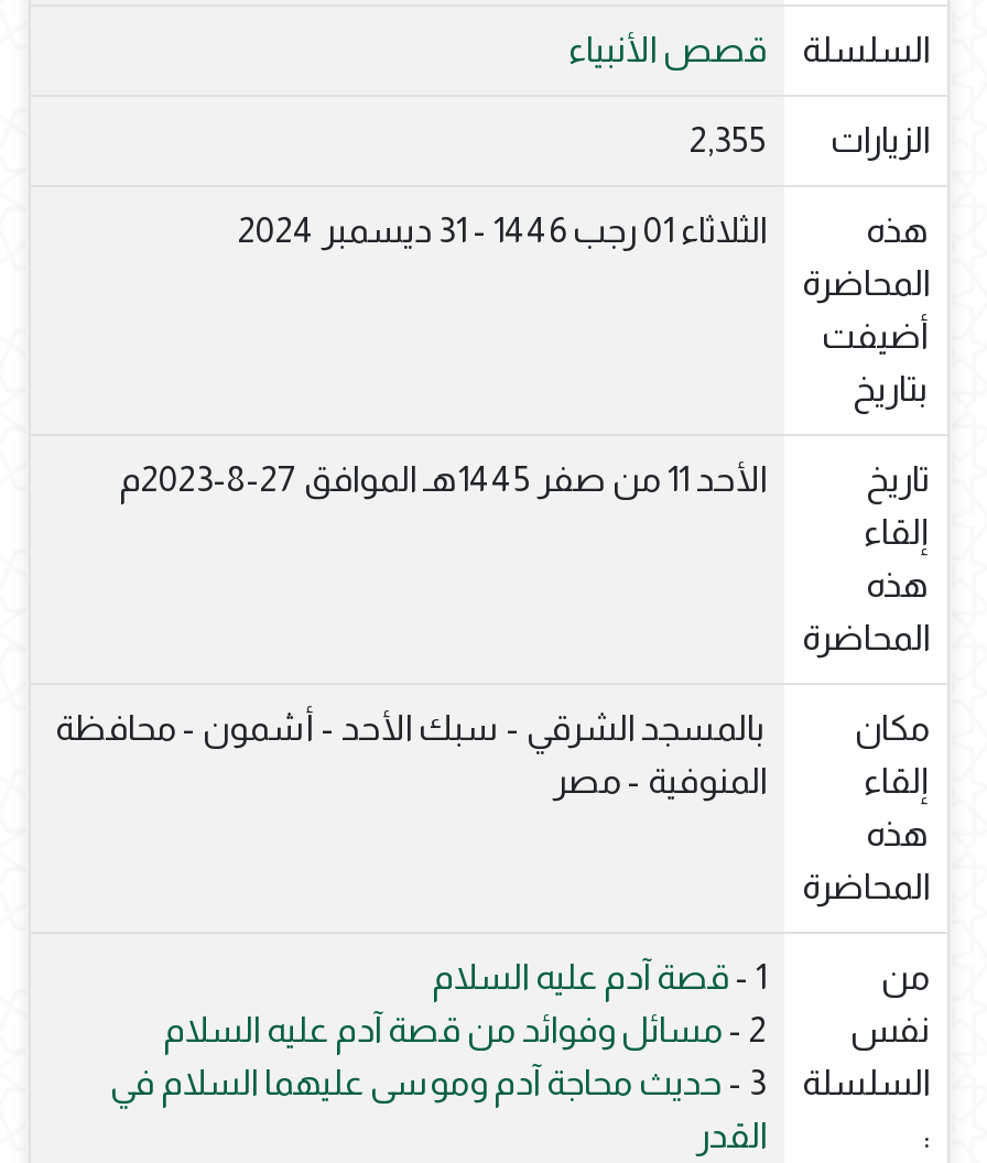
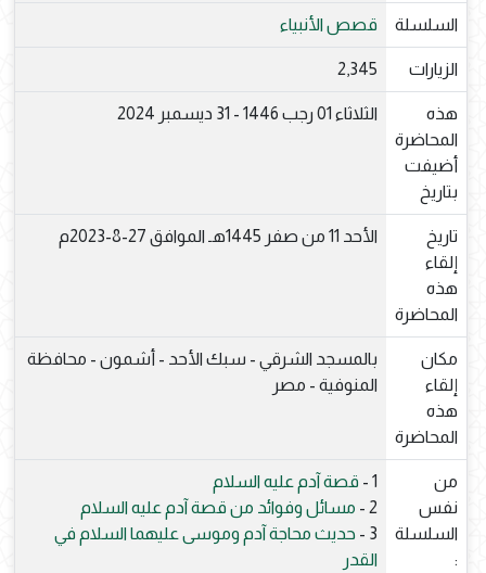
[690,121,930,159] الزيارات 2,355 -> [337,60,458,78] الزيارات 2,345

